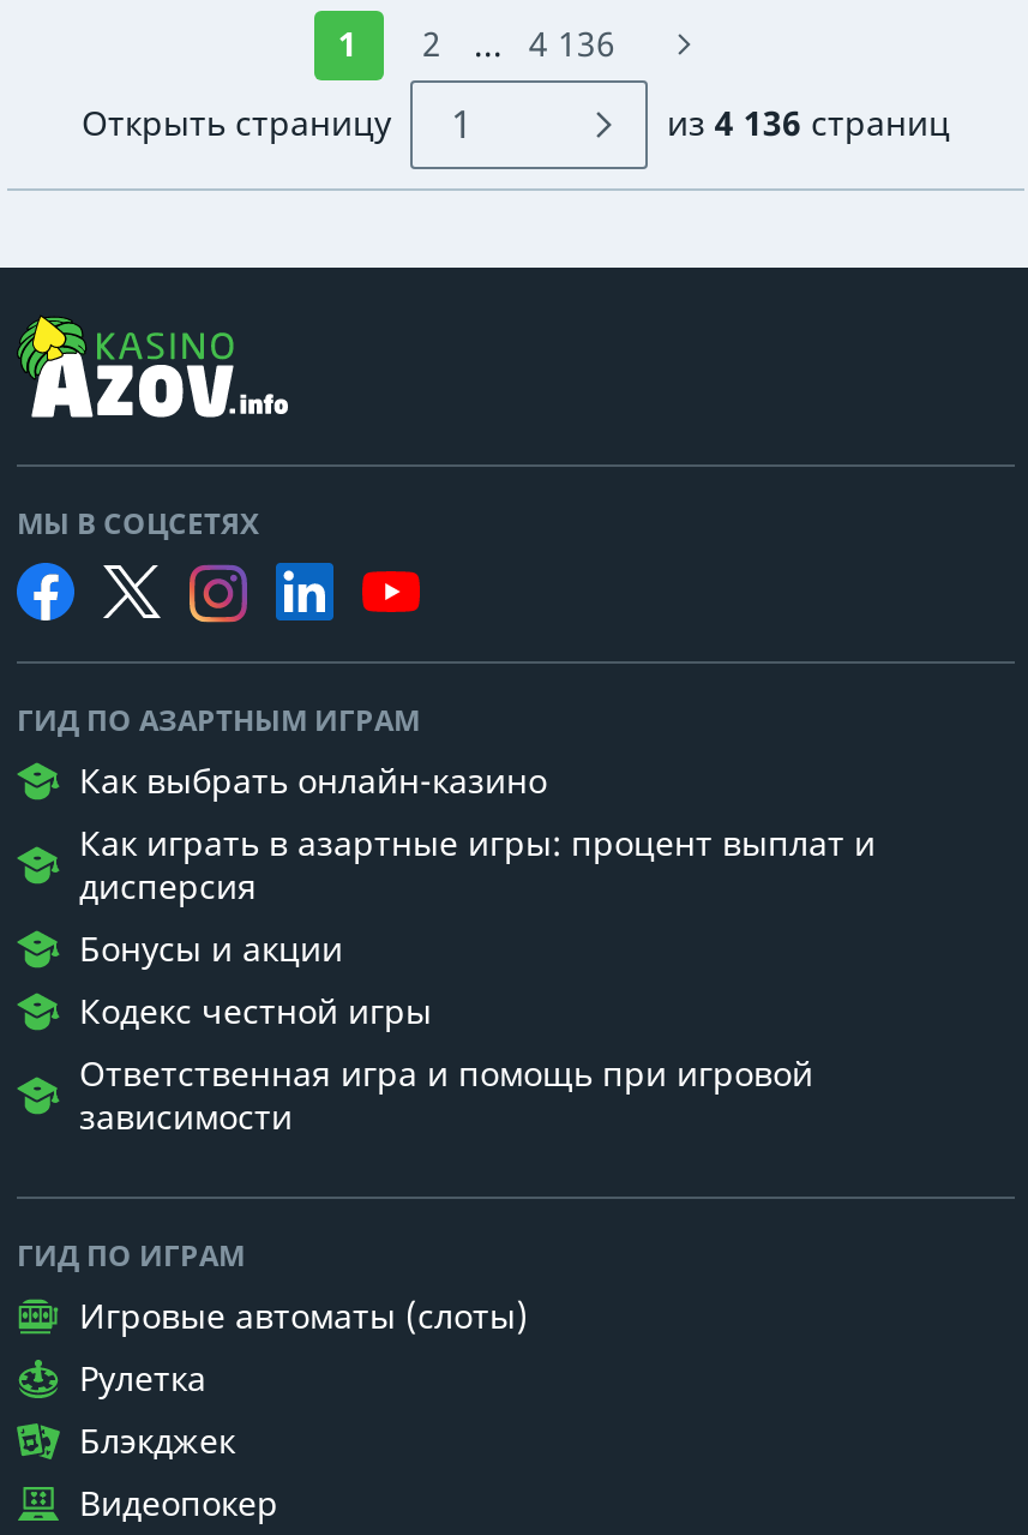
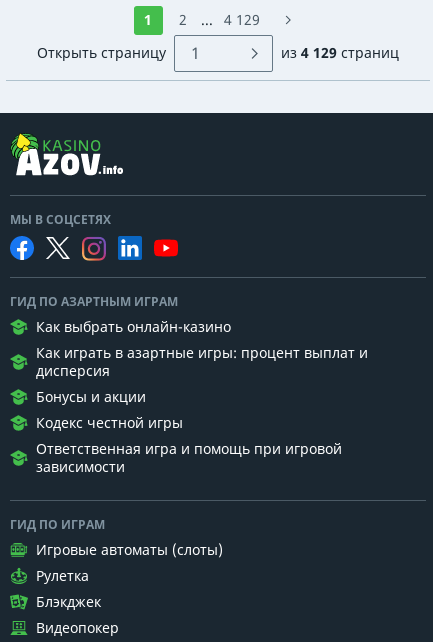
[338,21,615,66] 1 2 ... 4 136 -> [144,10,259,29] 1 2 ... 4 129
[667,100,950,146] из 4 136 страниц -> [281,43,399,62] из 4 129 страниц

